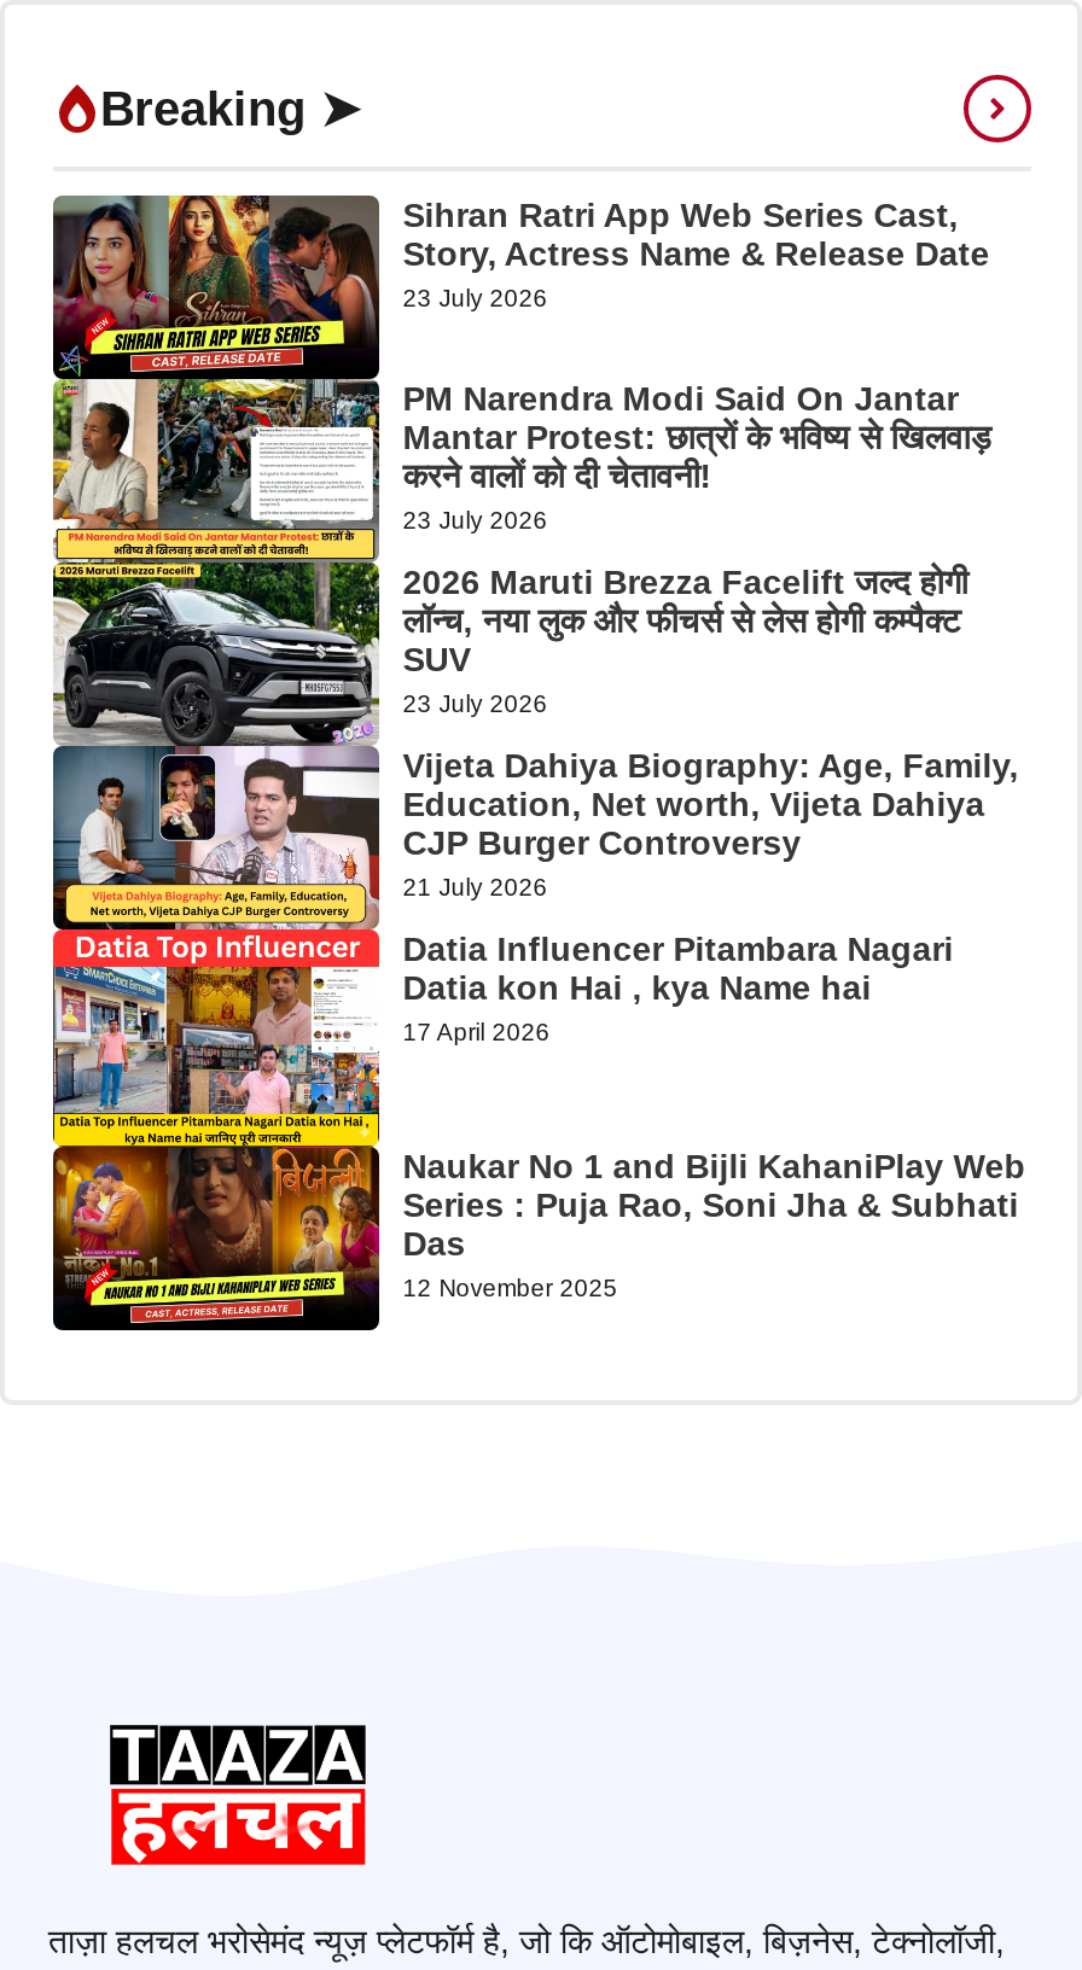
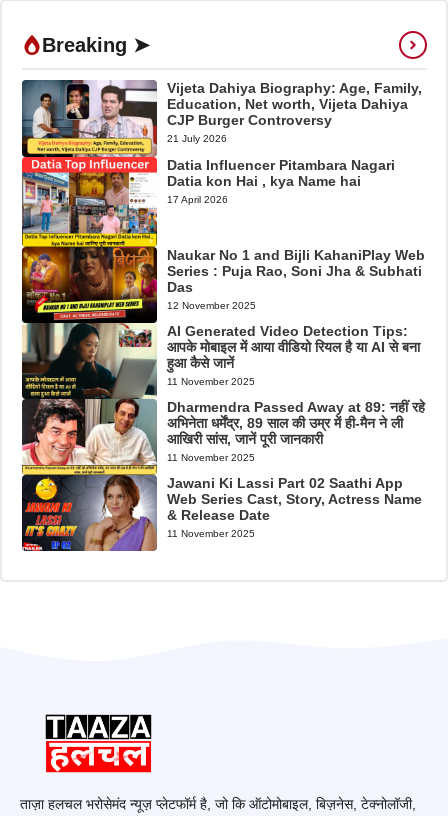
[51,193,992,748] [image] | Sihran Ratri App Web Series Cast, | Story, Actress Name & Release Date | 23 July 2026 | PM Narendra Modi Said On Jantar | Mantar Protest: छात्रों के भविष्य से खिलवाड़ | करने वालों को दी चेतावनी! | 23 July 2026 | 2026 Maruti Brezza Facelift जल्द होगी | लॉन्च, नया लुक और फीचर्स से लेस होगी कम्पैक्ट | SUV | 23 July 2026 -> none
moved [403,745,1026,1301] -> [167,80,425,311]: Vijeta Dahiya Biography: Age, Family, | Education, Net worth, Vijeta Dahiya | CJP Burger Controversy | ... | Das | 12 November 2025
none -> [21,322,425,552] [image] | AI Generated Video Detection Tips: | आपके मोबाइल में आया वीडियो रियल है या AI से बना | हुआ कैसे जानें | 11 November 2025 | Dharmendra Passed Away at 89: नहीं रहे | अभिनेता धर्मेंद्र, 89 साल की उम्र में ही-मैन ने ली | आखिरी सांस, जानें पूरी जानकारी | 11 November 2025 | Jawani Ki Lassi Part 02 Saathi App | Web Series Cast, Story, Actress Name | & Release Date | 11 November 2025

